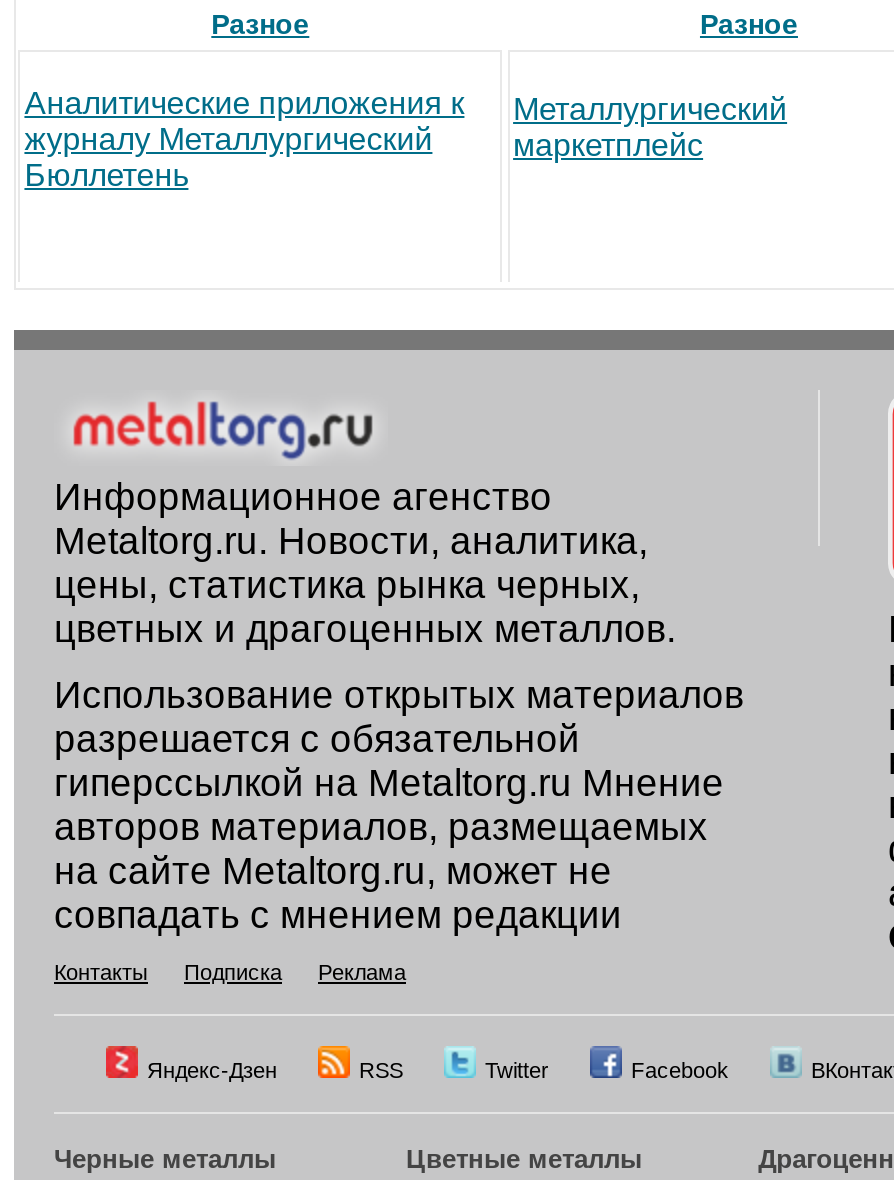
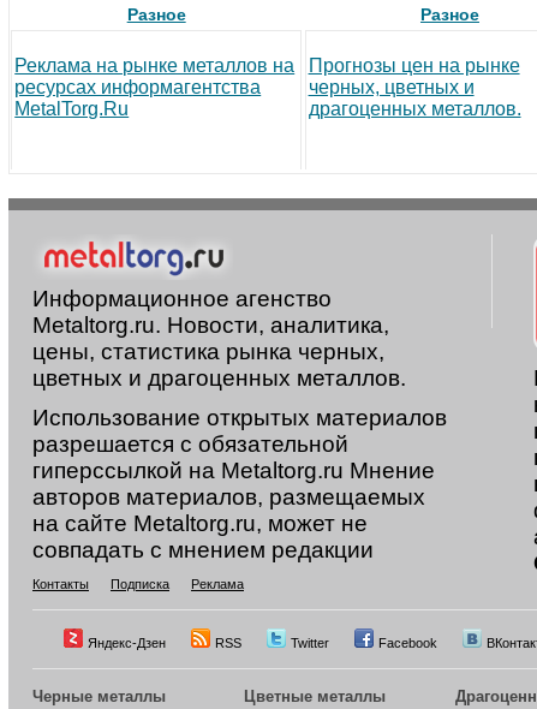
[24,86,464,192] Аналитические приложения к | журналу Металлургический | Бюллетень -> [15,55,295,119] Реклама на рынке металлов на | ресурсах информагентства | MetalTorg.Ru
[513,92,787,162] Металлургический | маркетплейс -> [308,55,521,119] Прогнозы цен на рынке | черных, цветных и | драгоценных металлов.

